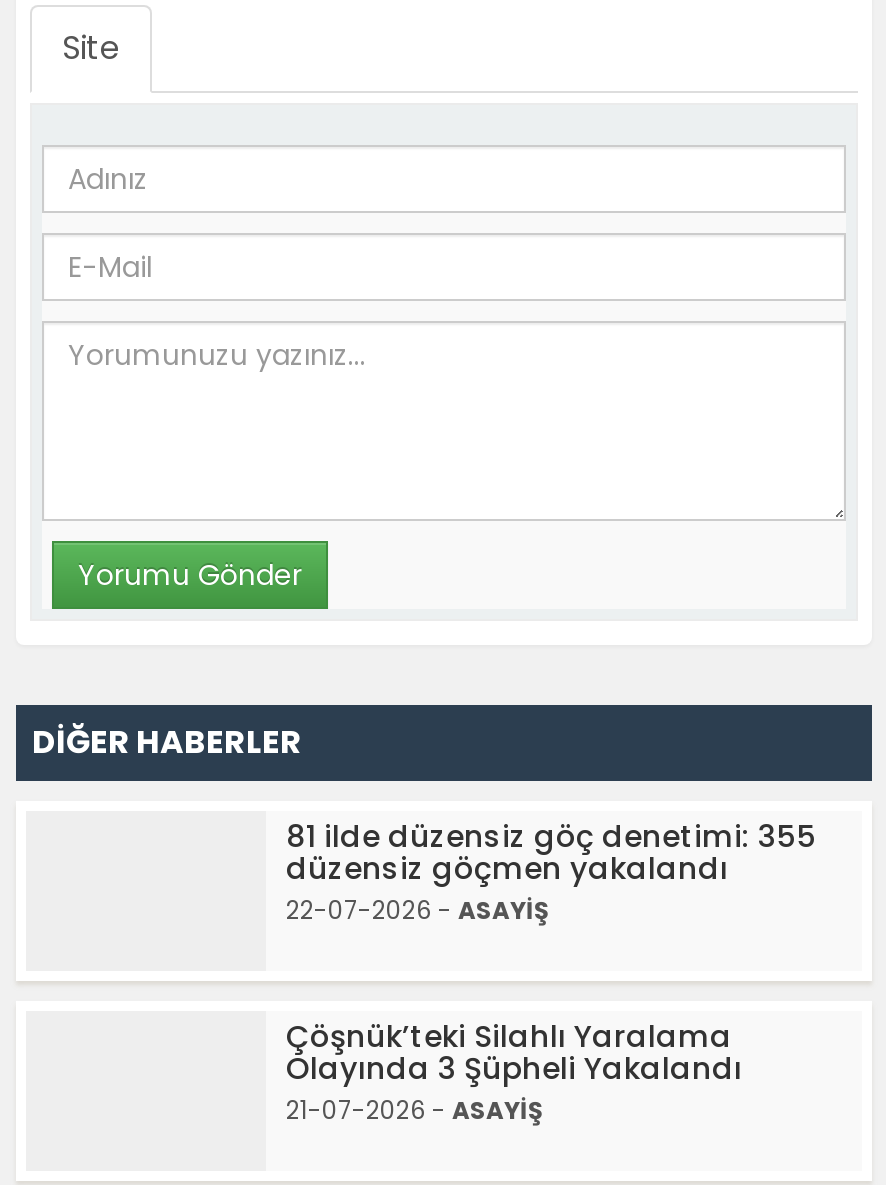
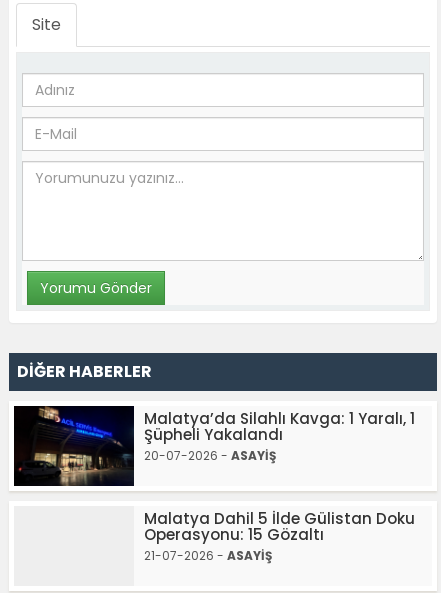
none -> [13,405,135,487] [image]
[286,815,816,927] 81 ilde düzensiz göç denetimi: 355 | düzensiz göçmen yakalandı | 22-07-2026 - ASAYİŞ -> [144,408,415,464] Malatya’da Silahlı Kavga: 1 Yaralı, 1 | Şüpheli Yakalandı | 20-07-2026 - ASAYİŞ
[286,1015,742,1089] Çöşnük’teki Silahlı Yaralama | Olayında 3 Şüpheli Yakalandı -> [144,508,415,545] Malatya Dahil 5 İlde Gülistan Doku | Operasyonu: 15 Gözaltı

